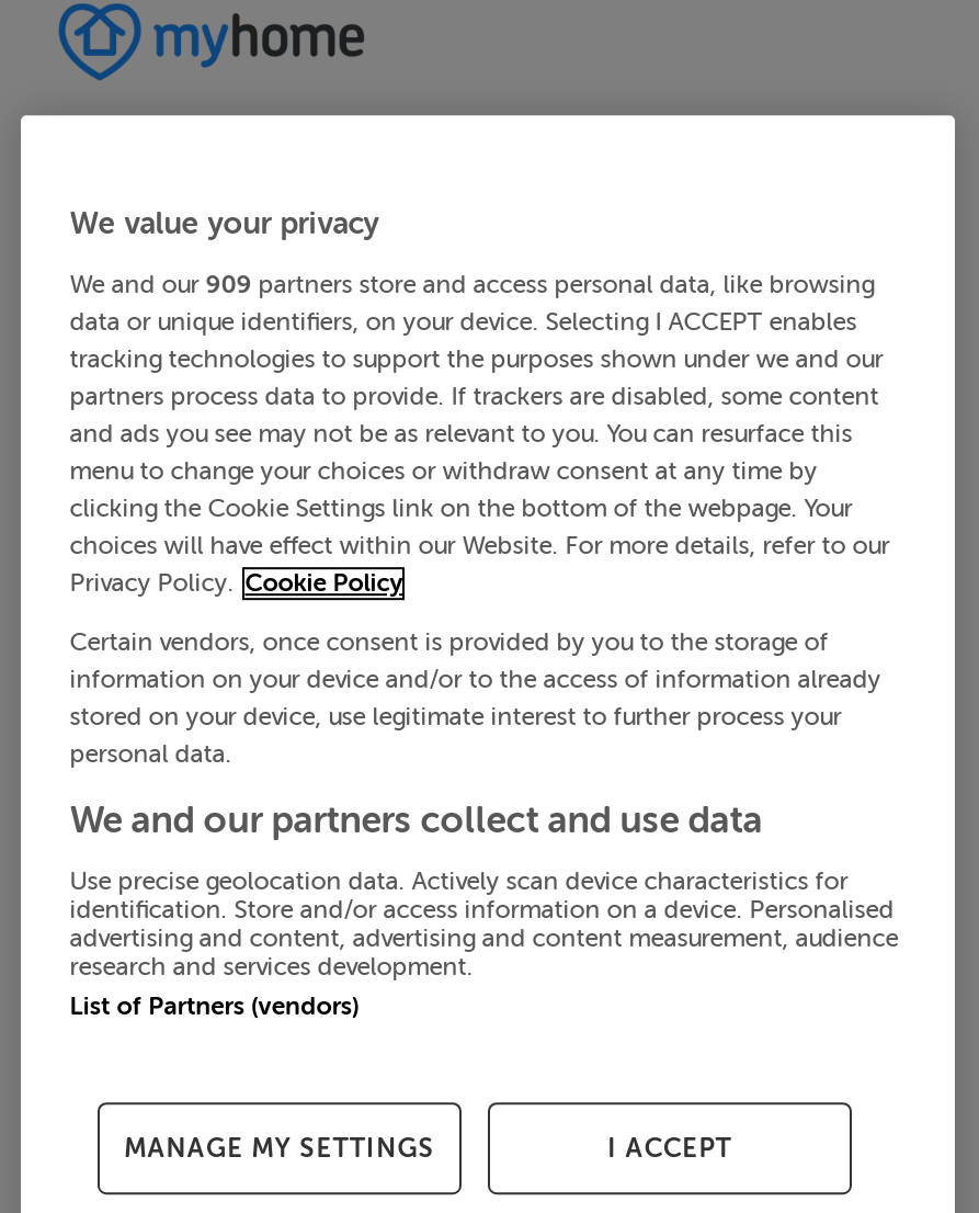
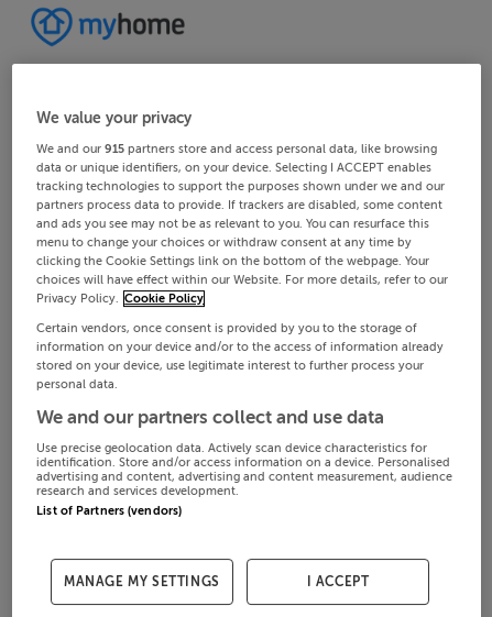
[70,272,874,301] We and our 909 partners store and access personal data, like browsing -> [37,142,437,157] We and our 915 partners store and access personal data, like browsing

